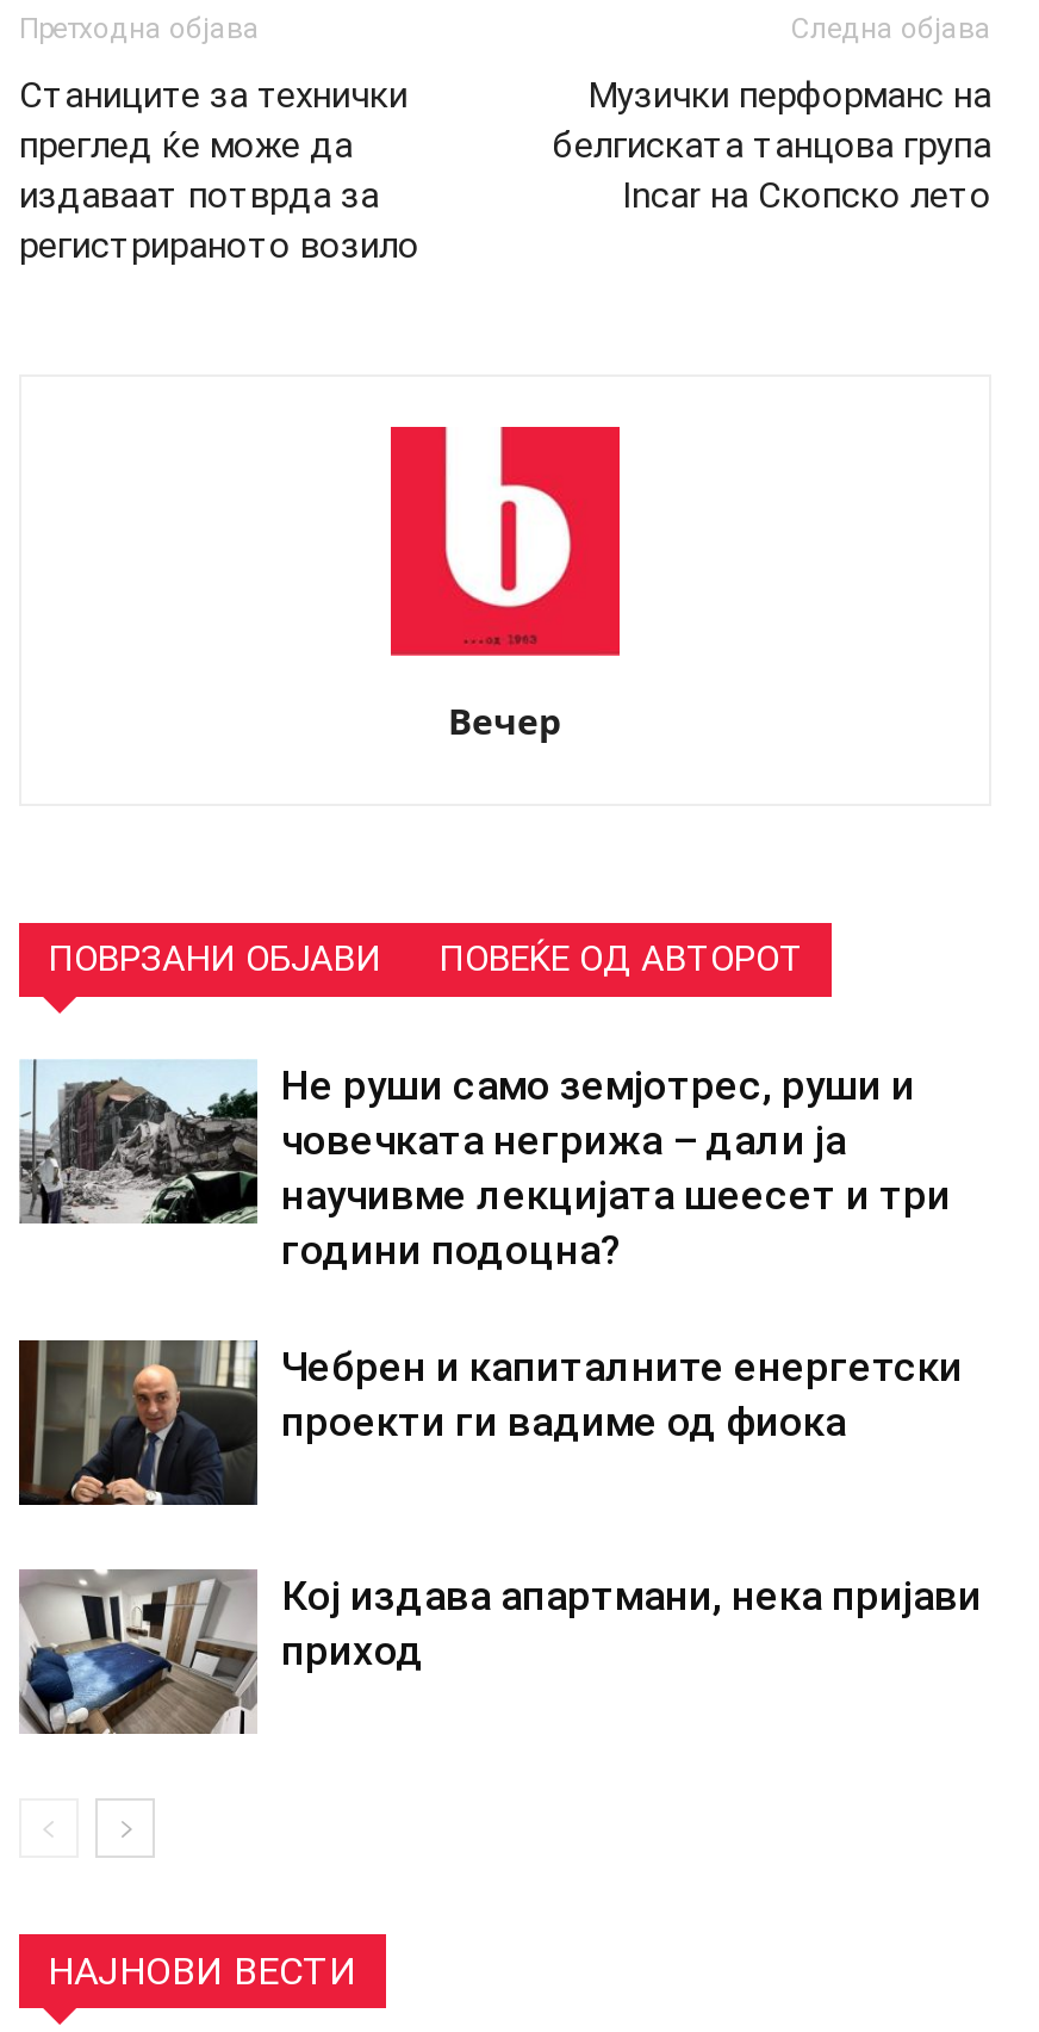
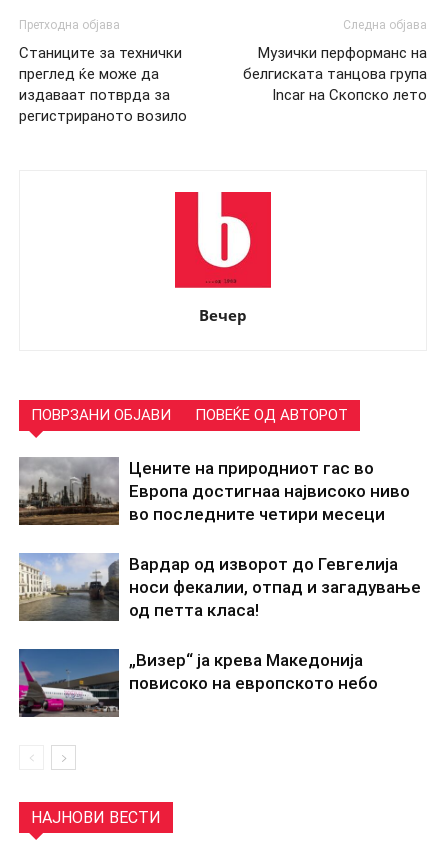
[21,1059,951,1273] [image] | Не руши само земјотрес, руши и | човечката негрижа – дали ја | научивме лекцијата шеесет и три | години подоцна? -> [19,457,410,526] [image] | Цените на природниот гас во | Европа достигнаа највисоко ниво | во последните четири месеци
[17,1338,963,1507] [image] | Чебрен и капиталните енергетски | проекти ги вадиме од фиока -> [18,553,421,622] [image] | Вардар од изворот до Гевгелија | носи фекалии, отпад и загадување | од петта класа!
[19,1567,982,1734] [image] | Кој издава апартмани, нека пријави | приход -> [18,648,378,717] [image] | „Визер“ ја крева Македонија | повисоко на европското небо

